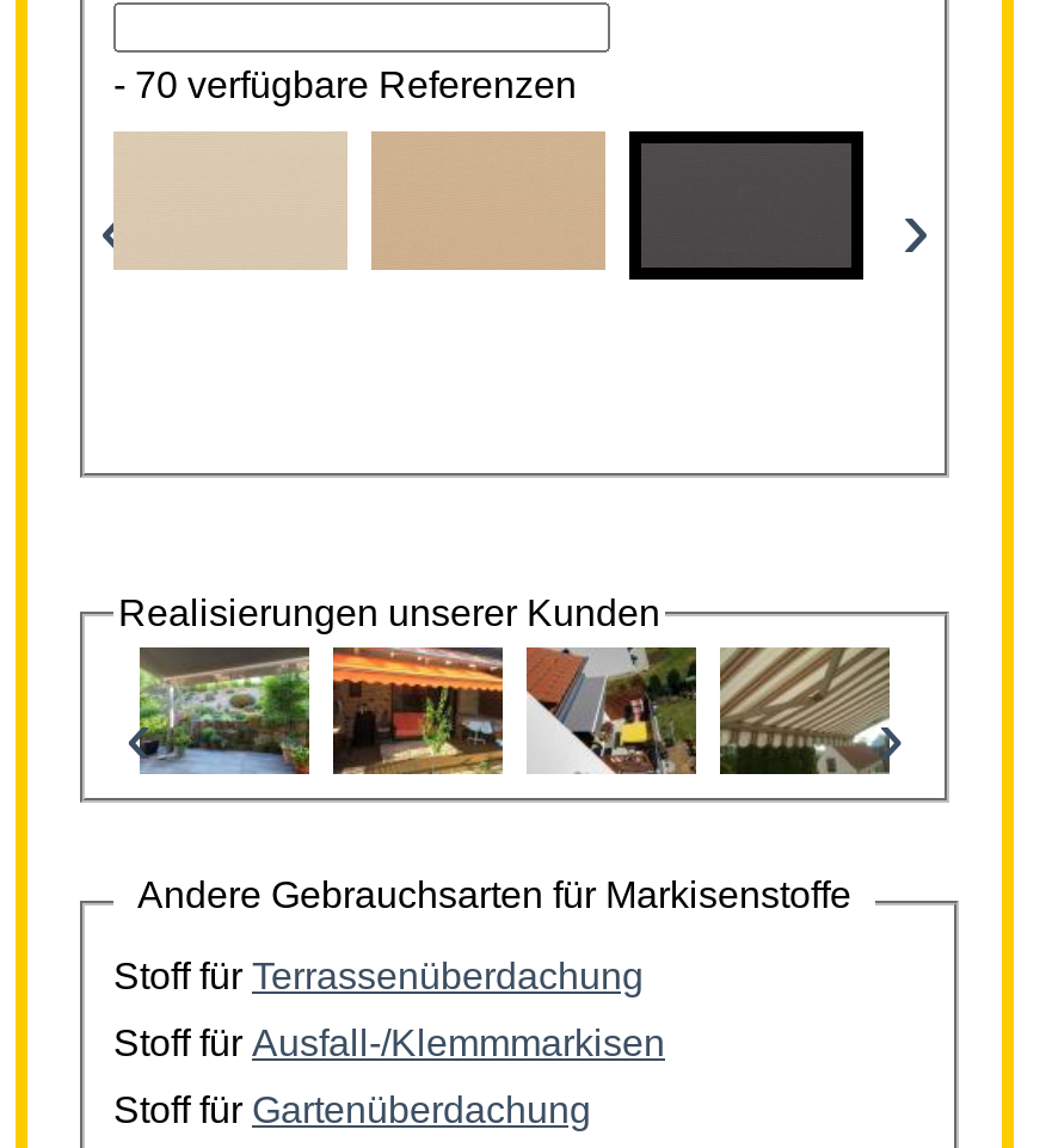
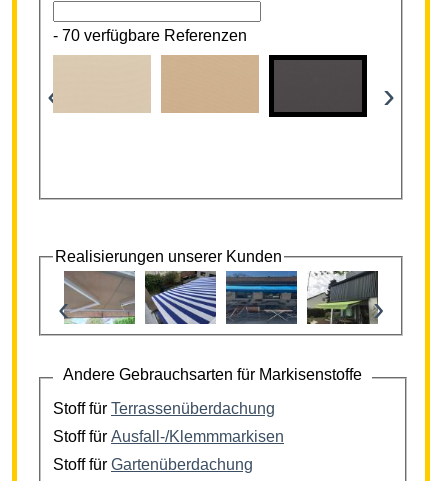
[140,647,309,774] [image] -> [64,271,135,324] [image]
[331,647,505,776] [image] -> [144,271,217,325] [image]
[524,645,699,774] [image] -> [225,270,298,325] [image]
[718,645,890,776] [image] -> [307,270,378,325] [image]

